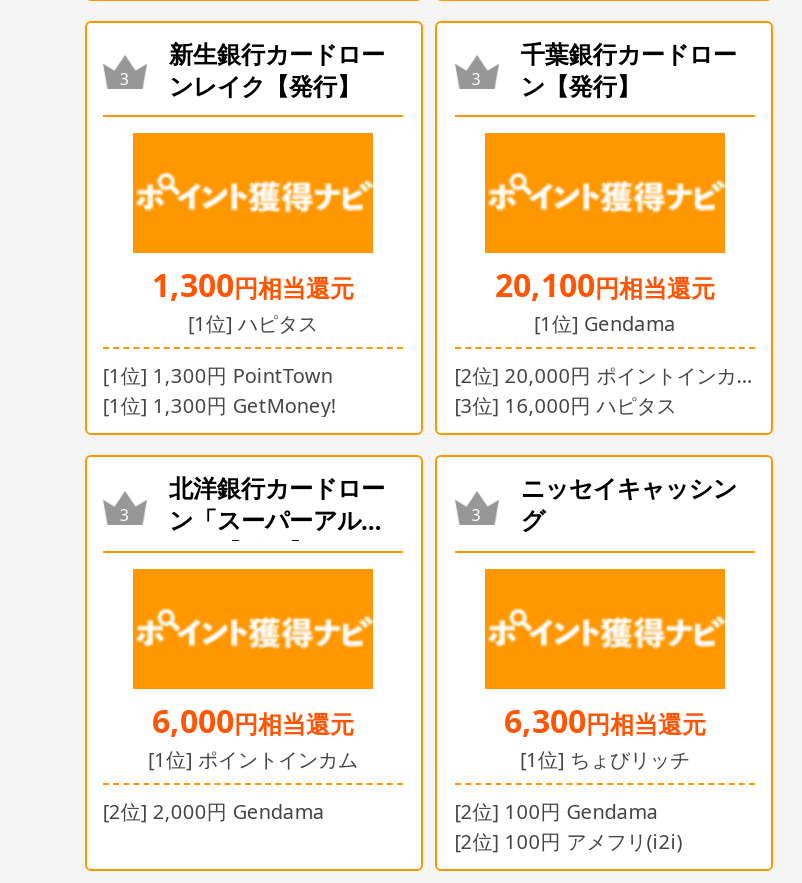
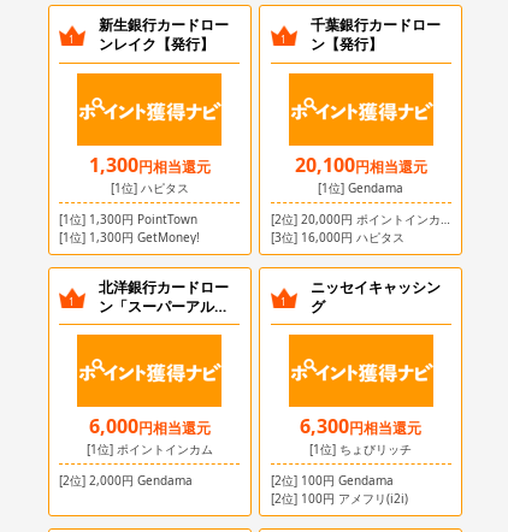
[120,67,361,102] 3 ンレイク【発行】 -> [69,33,214,54] 1 ンレイク【発行】
[472,67,641,102] 3 ン【発行】 -> [281,33,383,54] 1 ン【発行】
[120,502,361,538] 3 ン「スーパーアル -> [69,295,214,316] 1 ン「スーパーアル
[472,502,545,538] 3 グ -> [281,295,325,316] 1 グ

